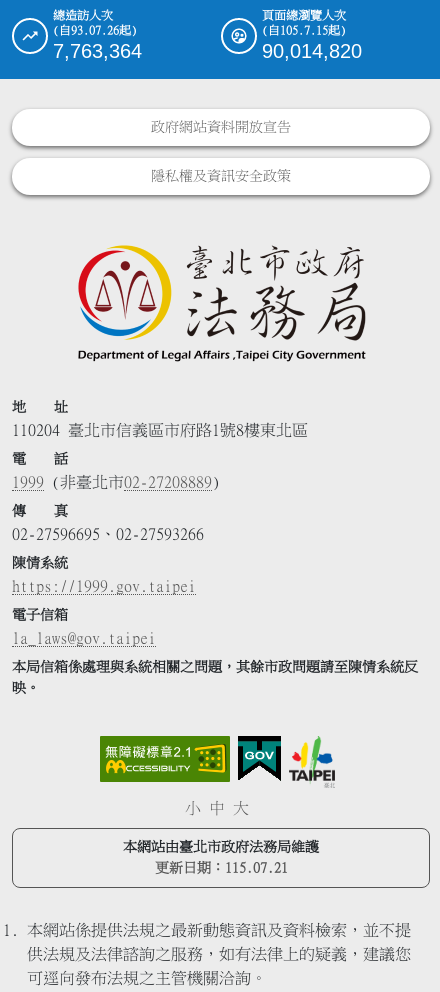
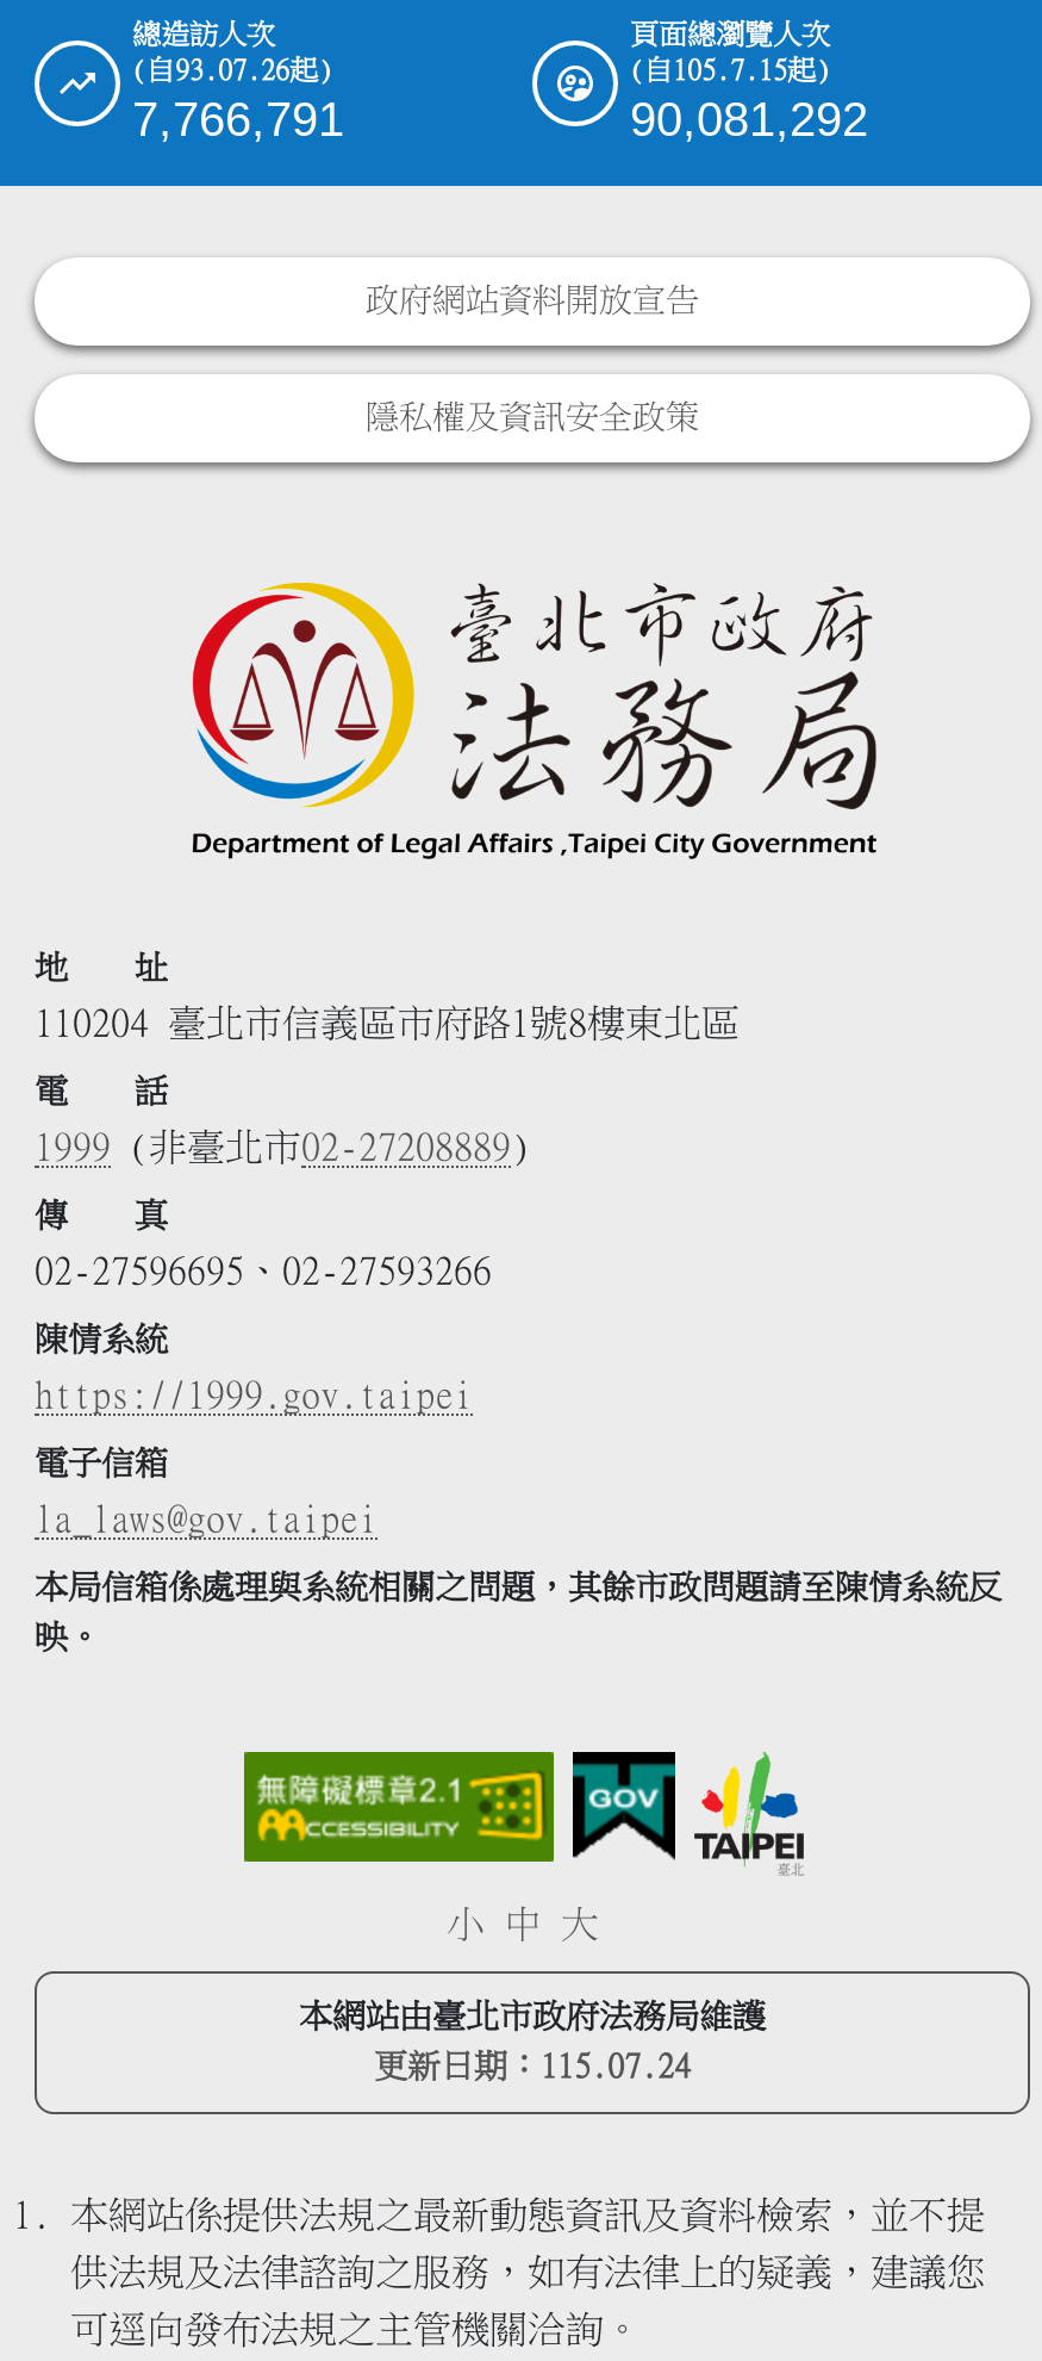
[53,40,142,62] 7,763,364 -> [132,93,344,145] 7,766,791
[262,40,362,62] 90,014,820 -> [630,93,868,145] 90,081,292
[154,861,287,875] 更新日期：115.07.21 -> [374,2050,691,2084] 更新日期：115.07.24

